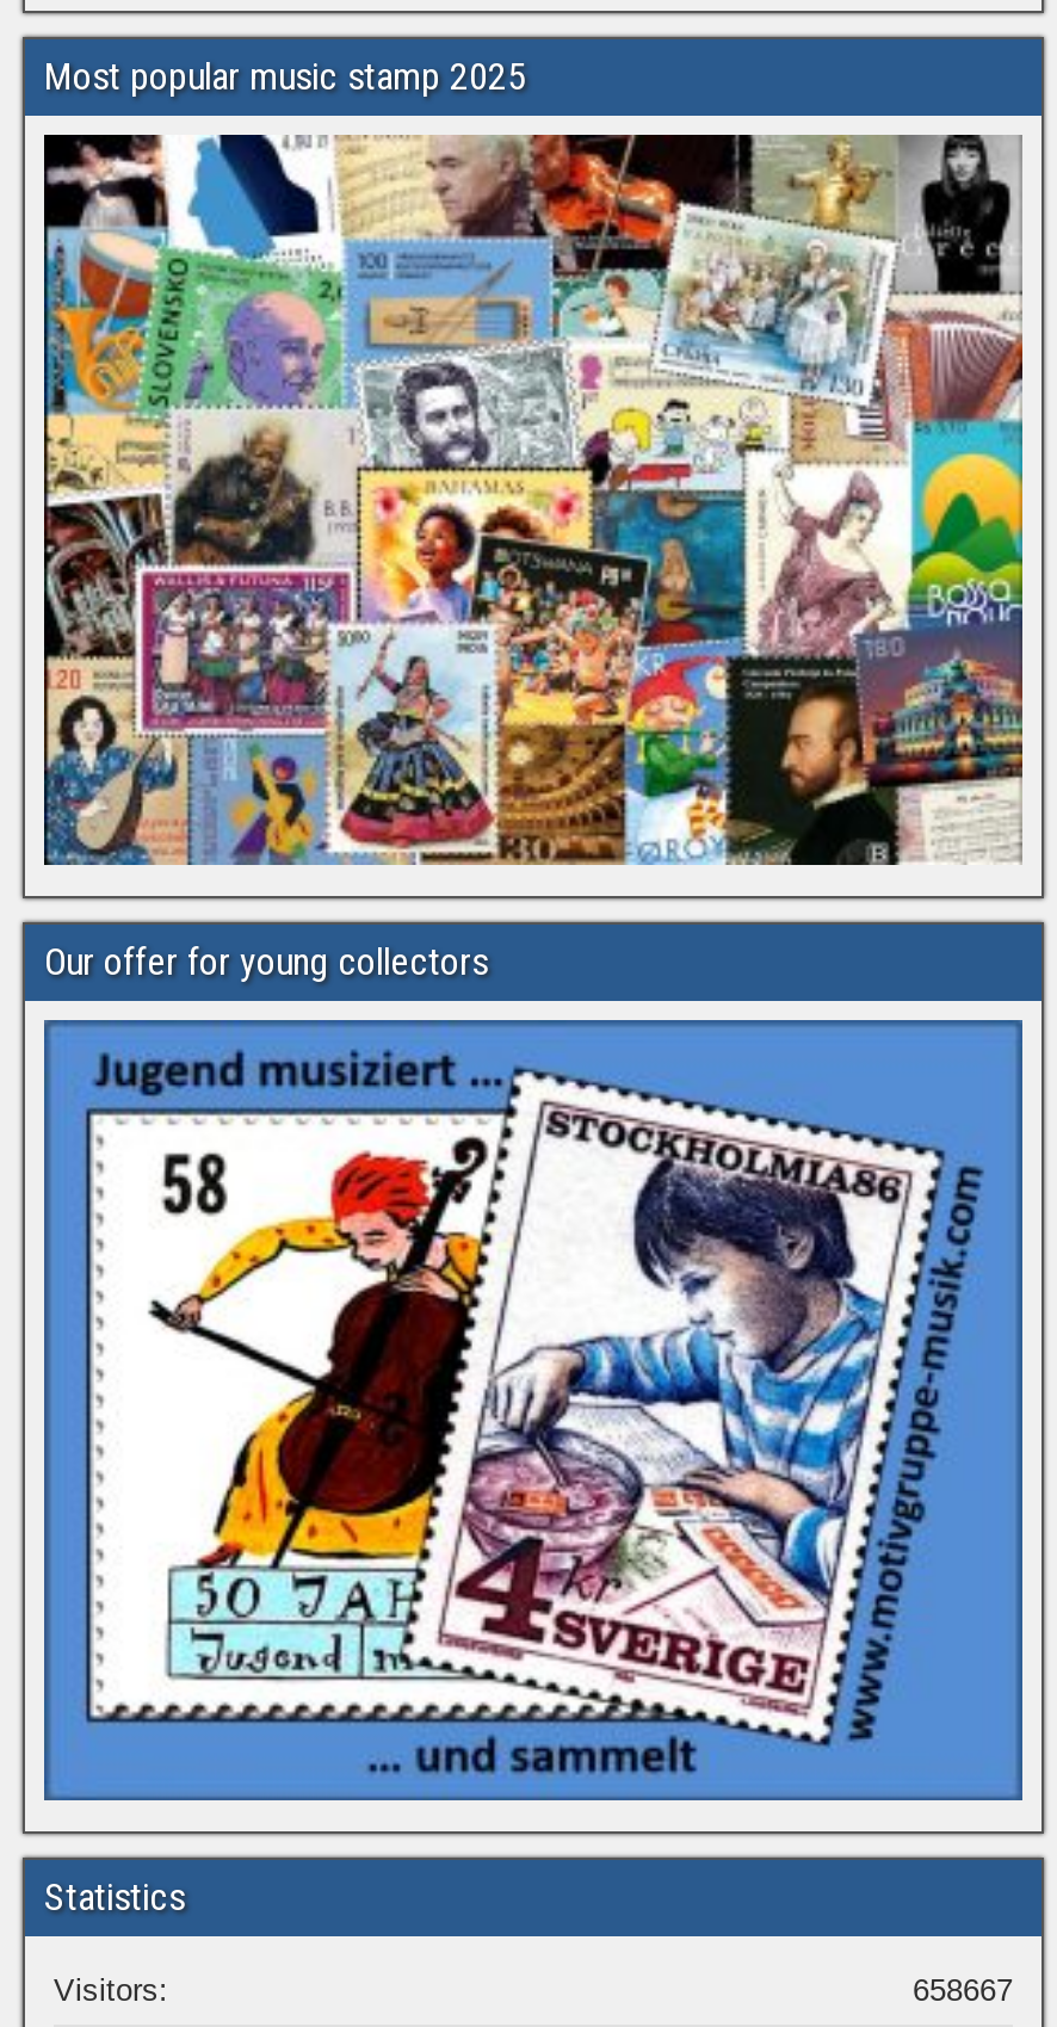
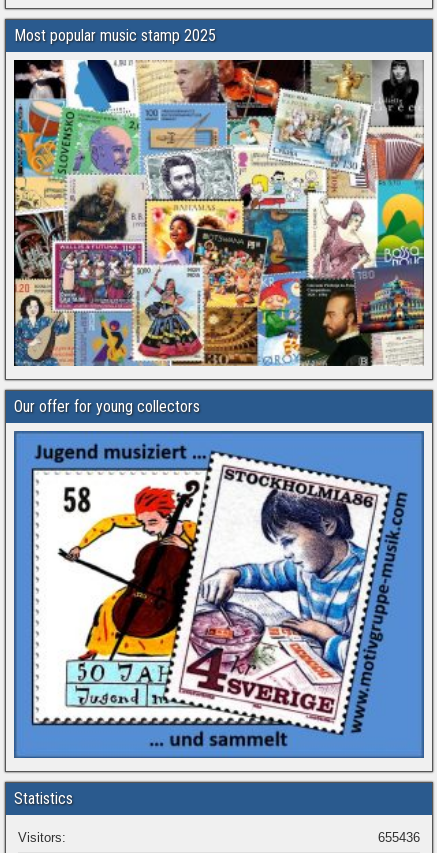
[913,1971,1013,2007] 658667 -> [378,830,420,845] 655436

